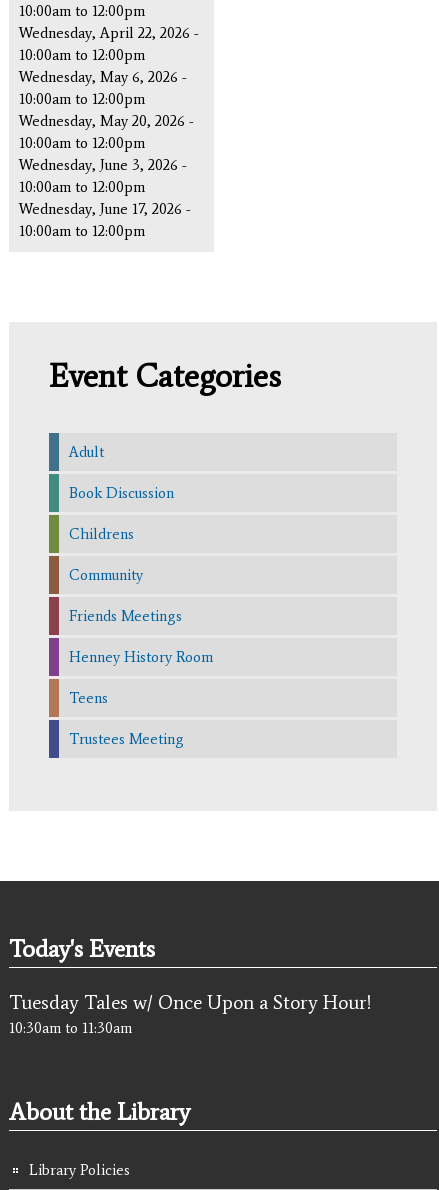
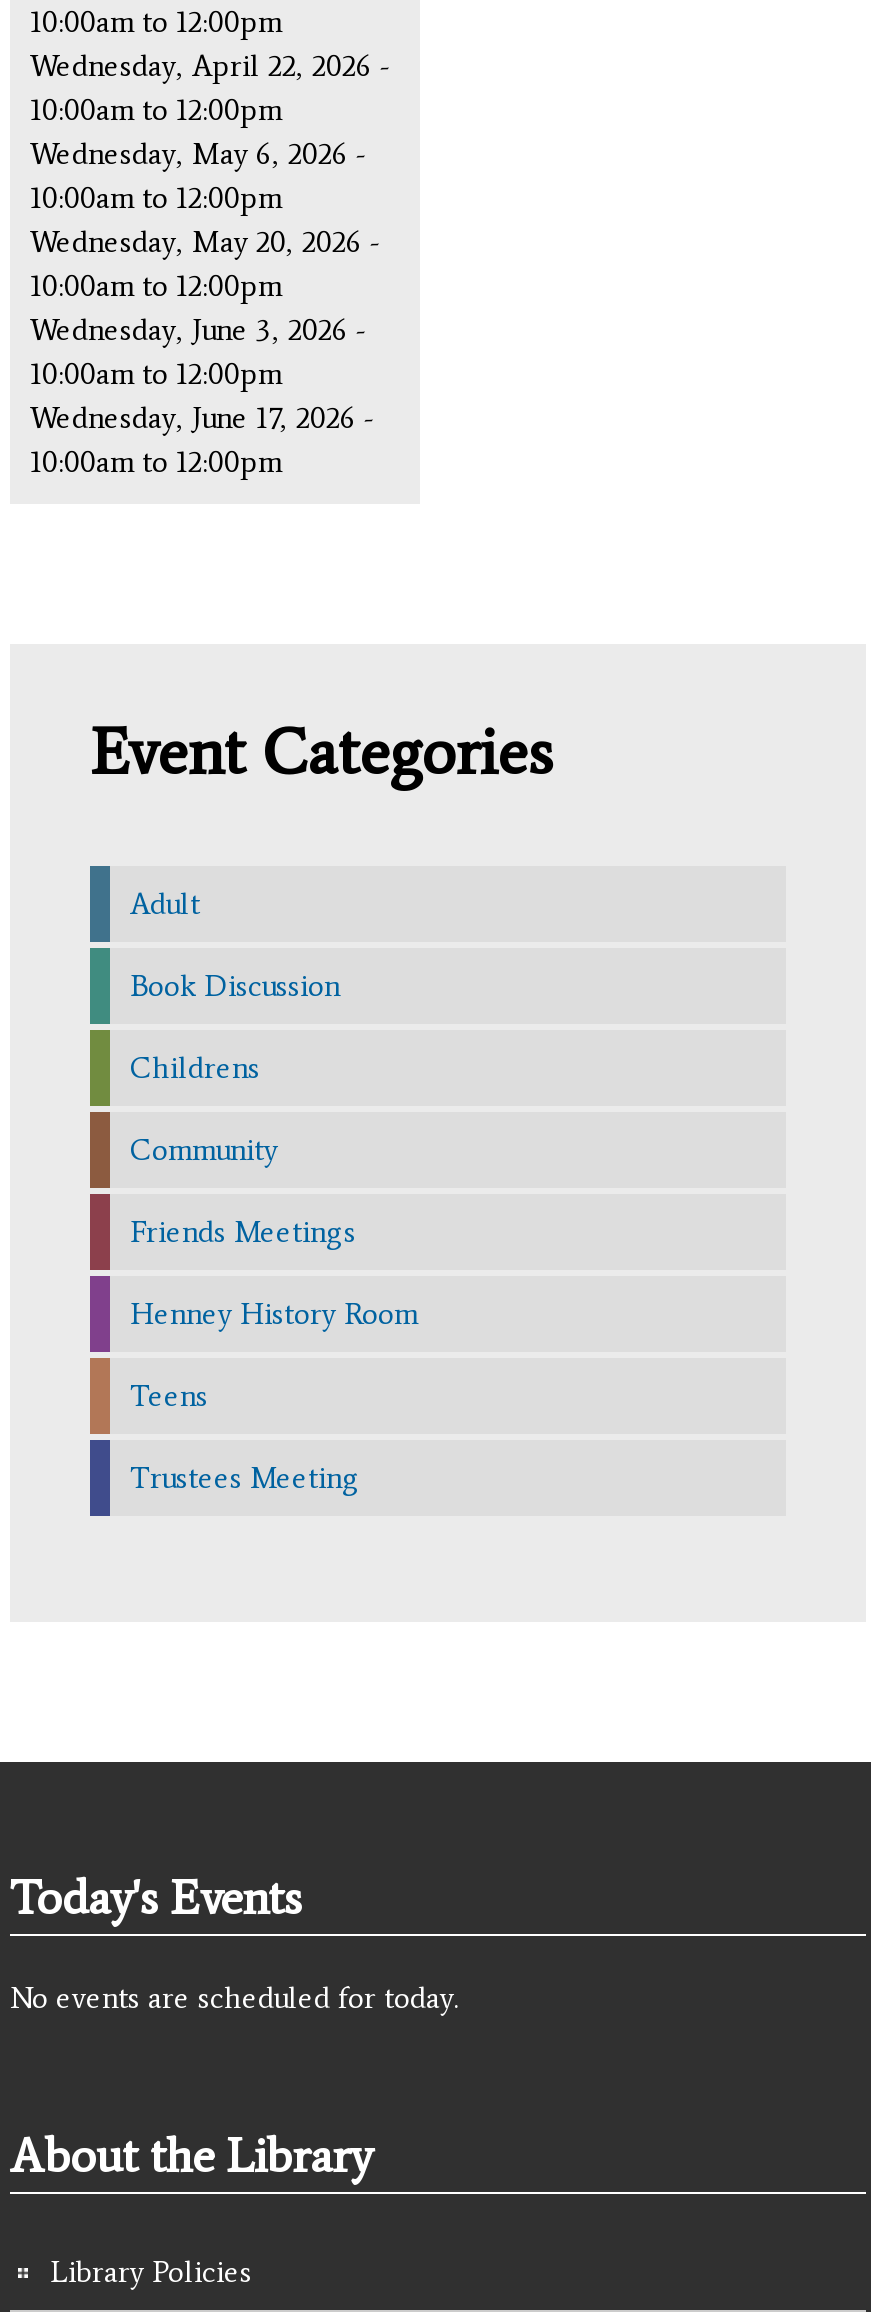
[9,990,371,1037] Tuesday Tales w/ Once Upon a Story Hour! | 10:30am to 11:30am -> [10,1980,460,2016] No events are scheduled for today.

